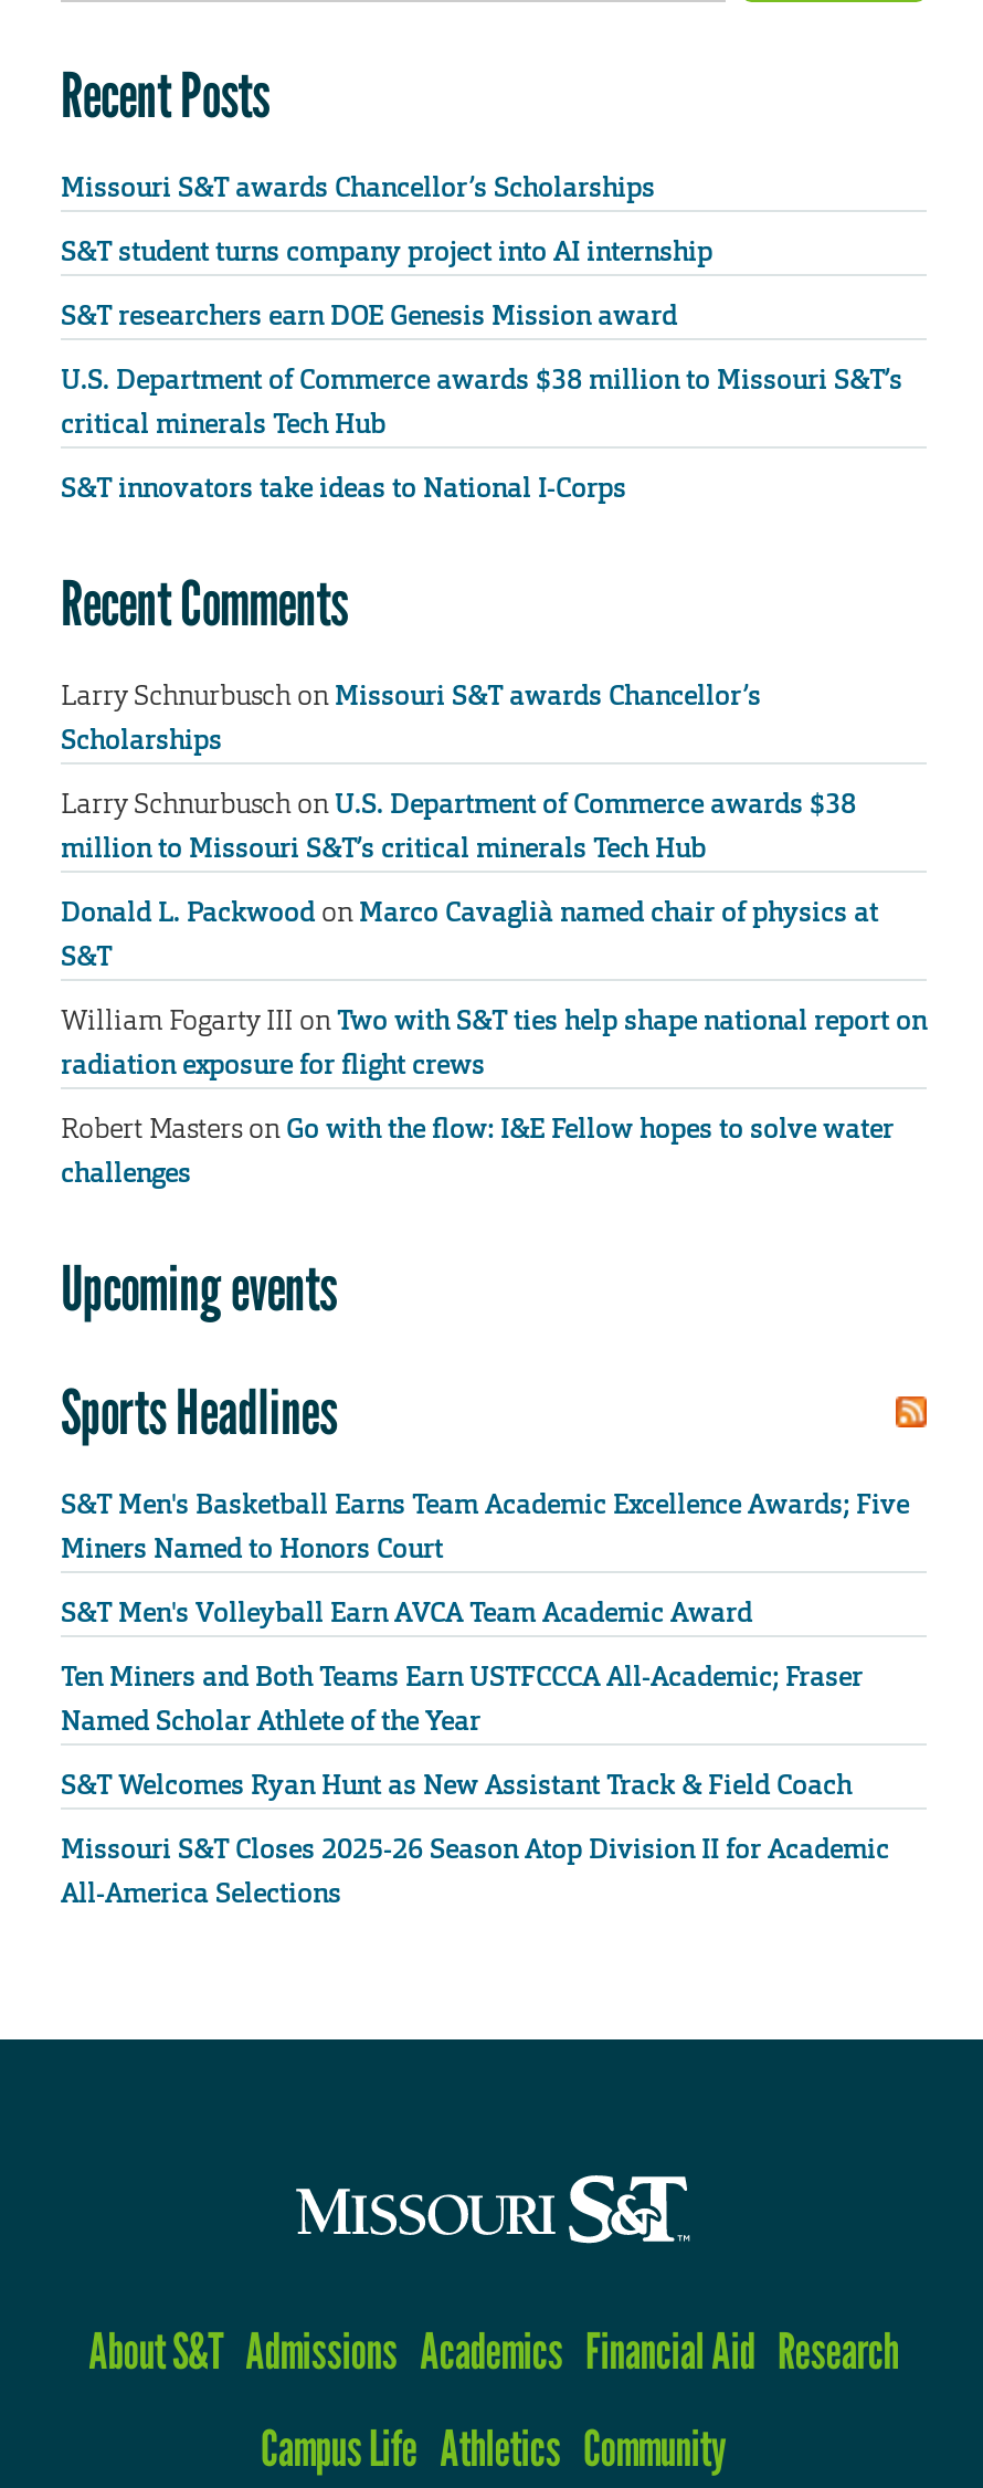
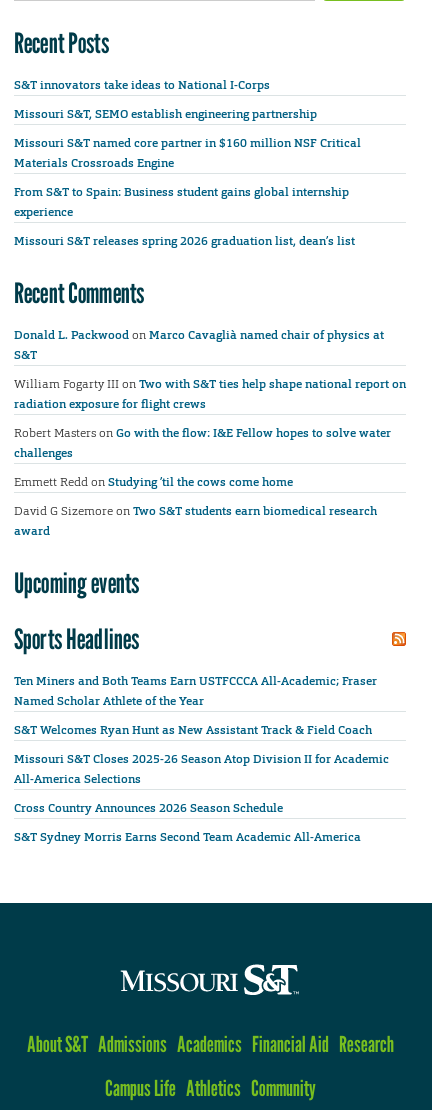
[61,169,902,442] Missouri S&T awards Chancellor’s Scholarships | S&T student turns company project into AI internship | S&T researchers earn DOE Genesis Mission award | U.S. Department of Commerce awards $38 million to Missouri S&T’s | critical minerals Tech Hub -> none
moved [61,471,626,506] -> [14,77,270,93]: S&T innovators take ideas to National I-Corps
none -> [14,106,361,249] Missouri S&T, SEMO establish engineering partnership | Missouri S&T named core partner in $160 million NSF Critical | Materials Crossroads Engine | From S&T to Spain: Business student gains global internship | experience | Missouri S&T releases spring 2026 graduation list, dean’s list
moved [61,566,348,641] -> [14,276,144,310]: Recent Comments
[61,677,856,865] Larry Schnurbusch on Missouri S&T awards Chancellor’s | Scholarships | Larry Schnurbusch on U.S. Department of Commerce awards $38 | million to Missouri S&T’s critical minerals Tech Hub -> none
moved [61,894,927,1191] -> [14,327,406,461]: Donald L. Packwood on Marco Cavaglià named chair of physics at | S&T | William Fogarty III on Two with S&T ties help shape national report on | radiation exposure for flight crews | Robert Masters on Go with the flow: I&E Fellow hopes to solve water | challenges
none -> [14,474,377,539] Emmett Redd on Studying ’til the cows come home | David G Sizemore on Two S&T students earn biomedical research | award
[61,1486,909,1630] S&T Men's Basketball Earns Team Academic Excellence Awards; Five | Miners Named to Honors Court | S&T Men's Volleyball Earn AVCA Team Academic Award -> none
moved [61,1659,889,1911] -> [14,672,389,787]: Ten Miners and Both Teams Earn USTFCCCA All-Academic; Fraser | Named Scholar Athlete of the Year | S&T Welcomes Ryan Hunt as New Assistant Track & Field Coach | Missouri S&T Closes 2025-26 Season Atop Division II for Academic | All-America Selections
none -> [14,800,361,845] Cross Country Announces 2026 Season Schedule | S&T Sydney Morris Earns Second Team Academic All-America

